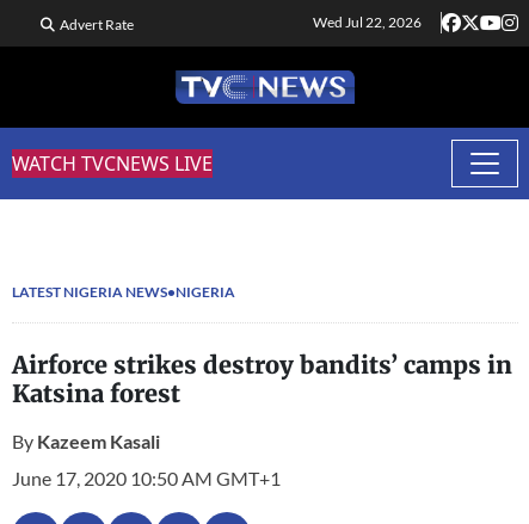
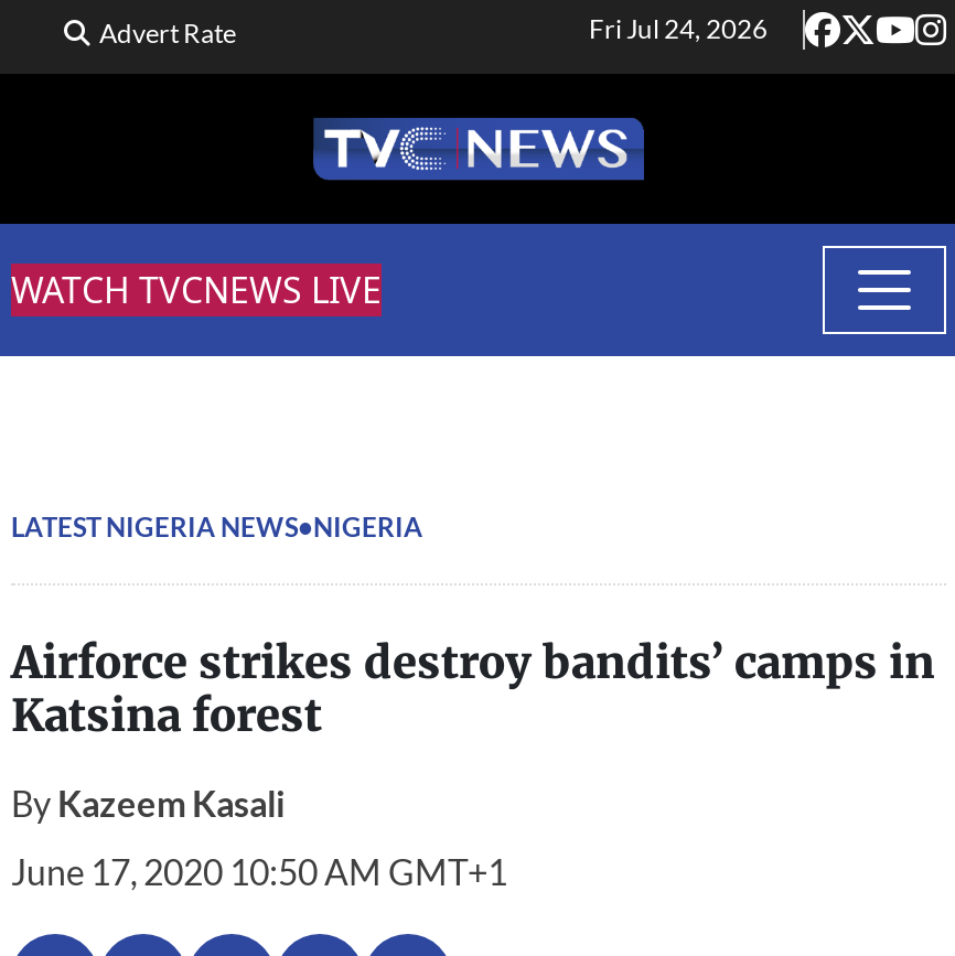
[313,13,422,31] Wed Jul 22, 2026 -> [589,12,768,45] Fri Jul 24, 2026

